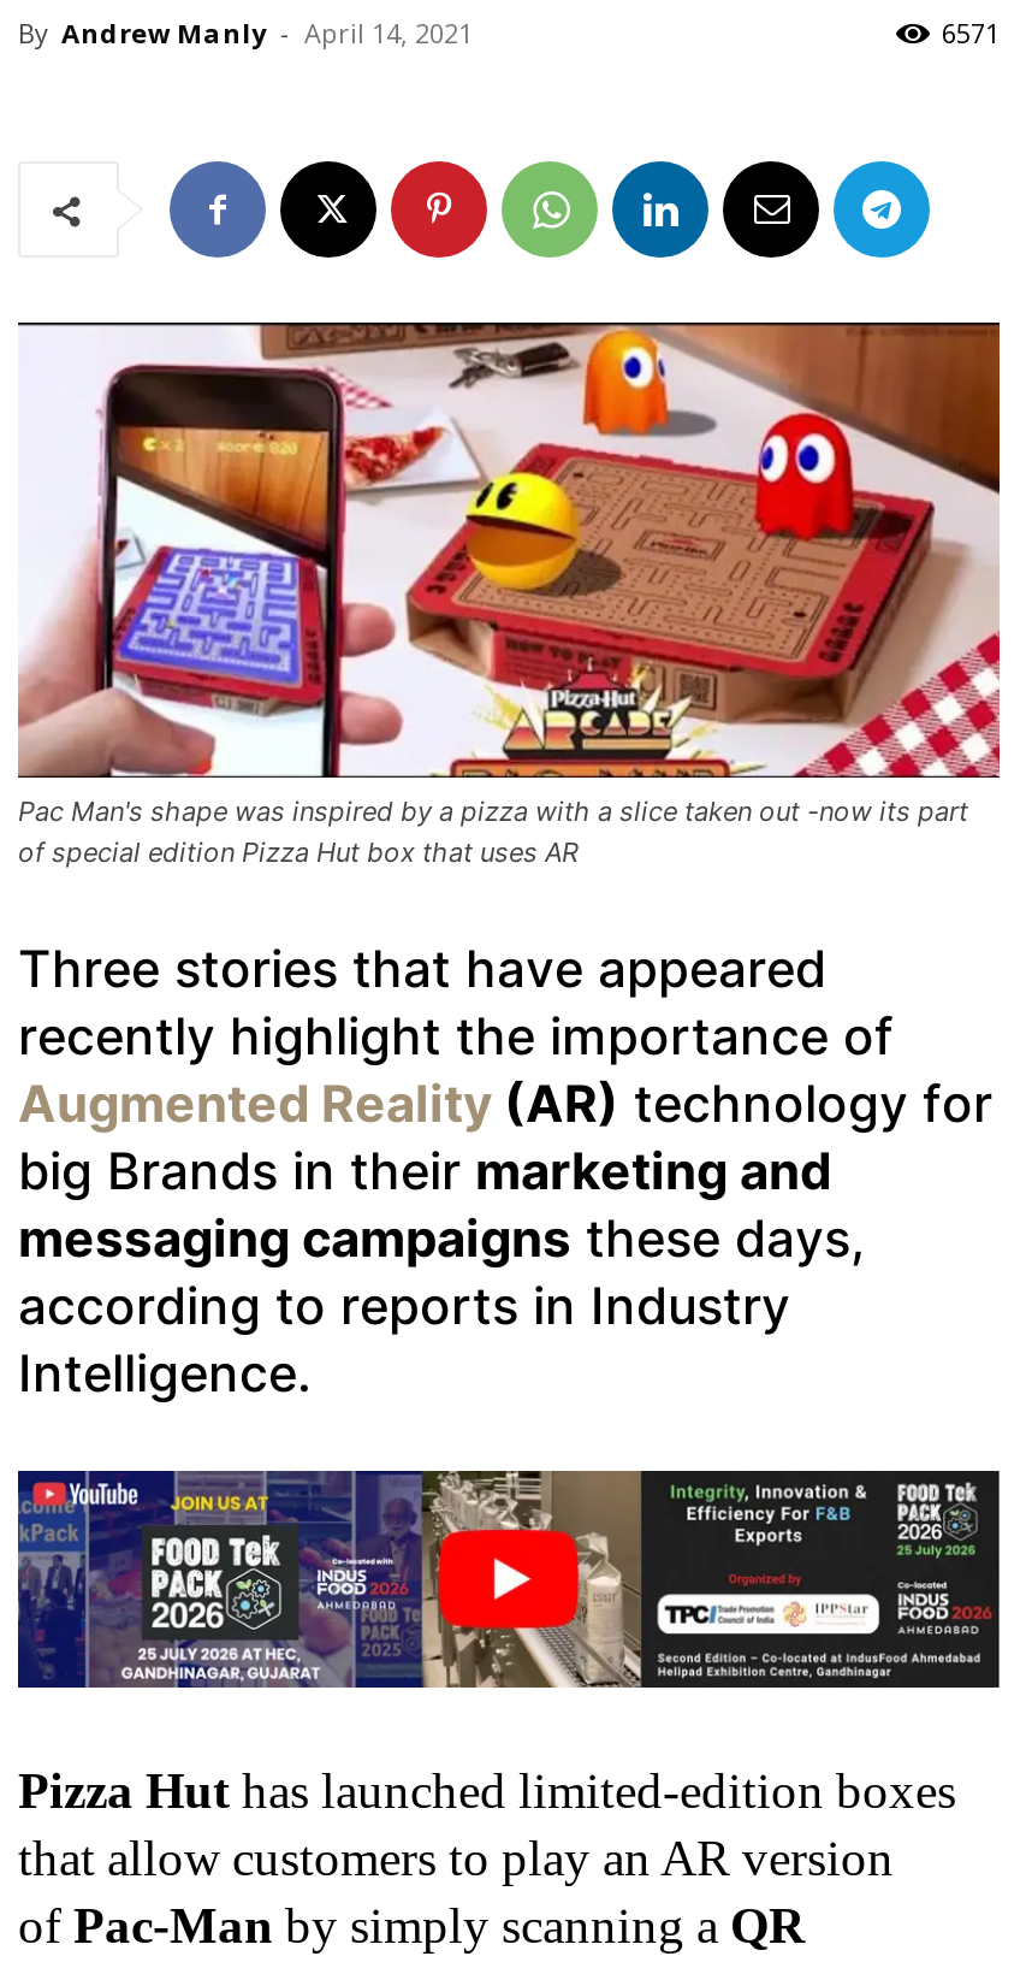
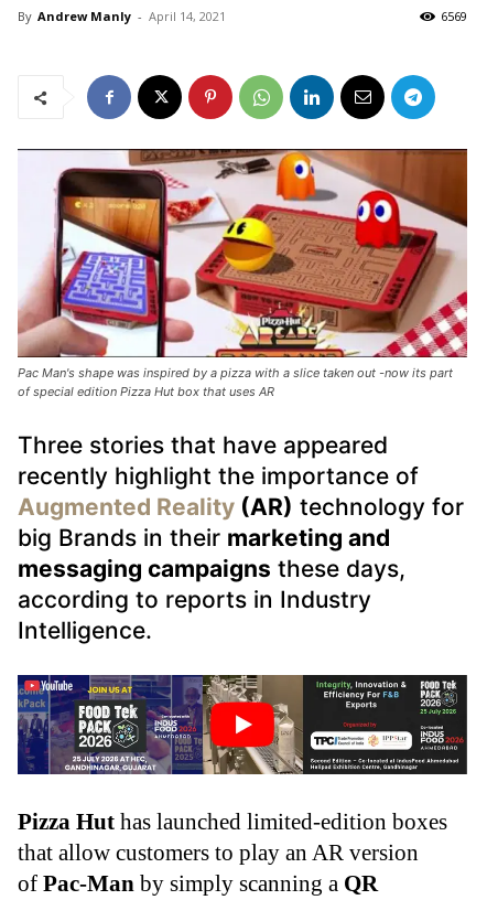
[942,14,1000,51] 6571 -> [441,8,467,24] 6569

